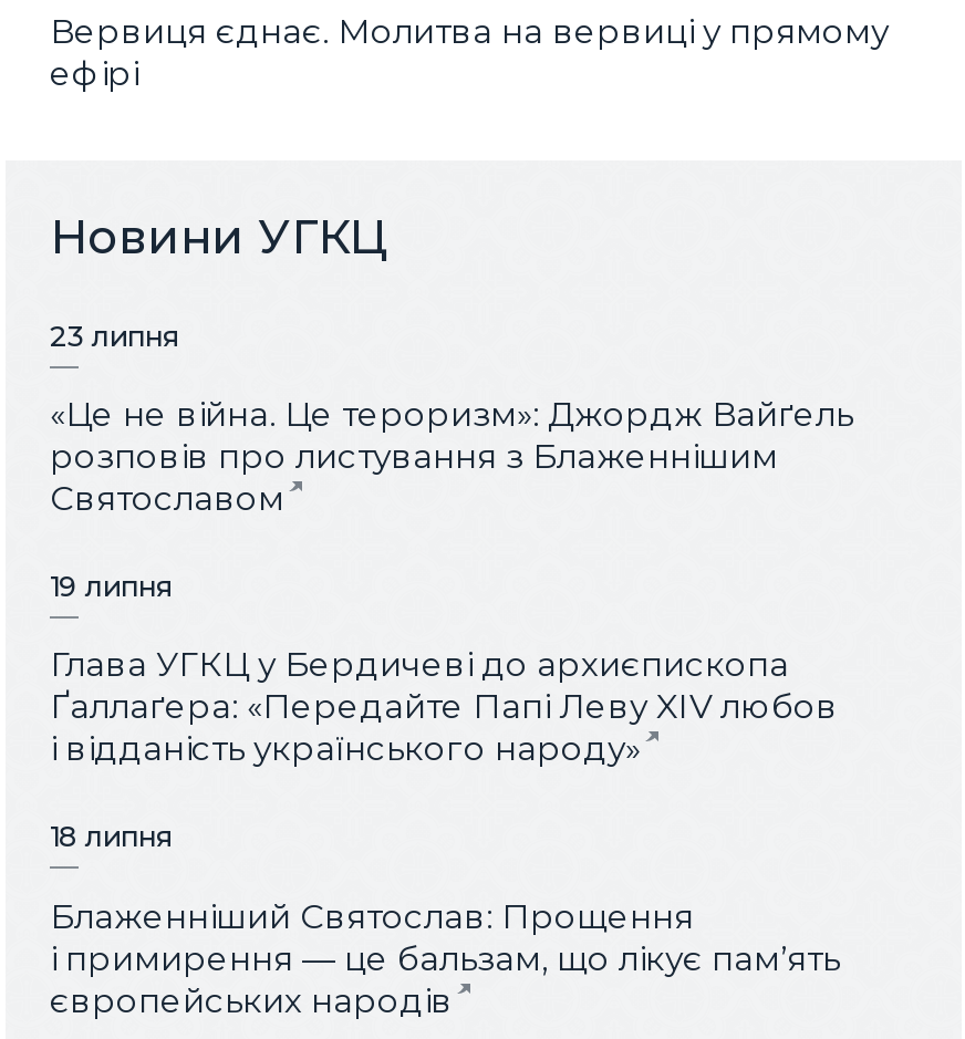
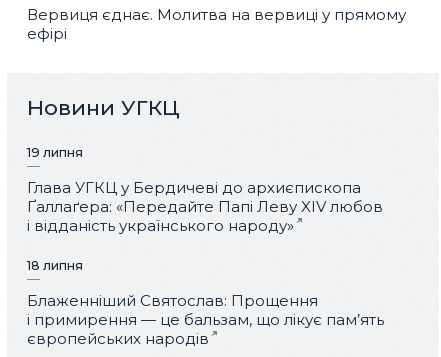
[50,319,853,519] 23 липня | «Це не війна. Це тероризм»: Джордж Вайґель | розповів про листування з Блаженнішим | Святославом -> none

